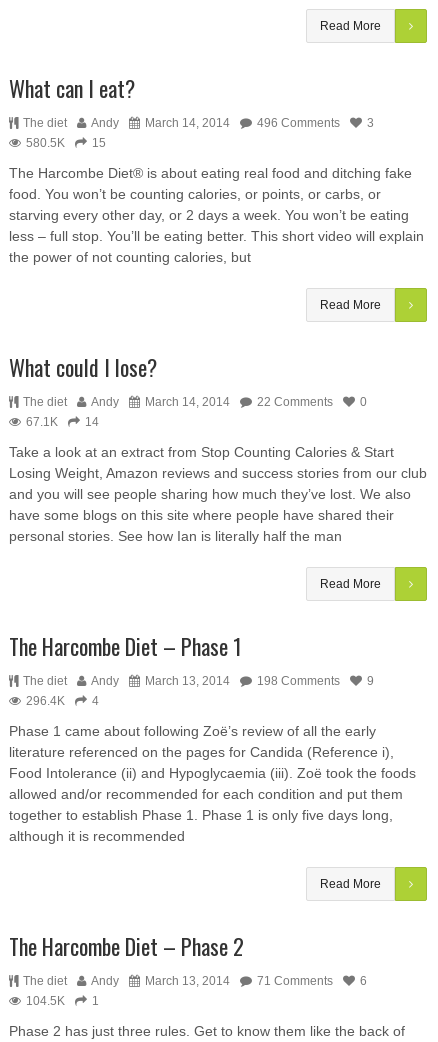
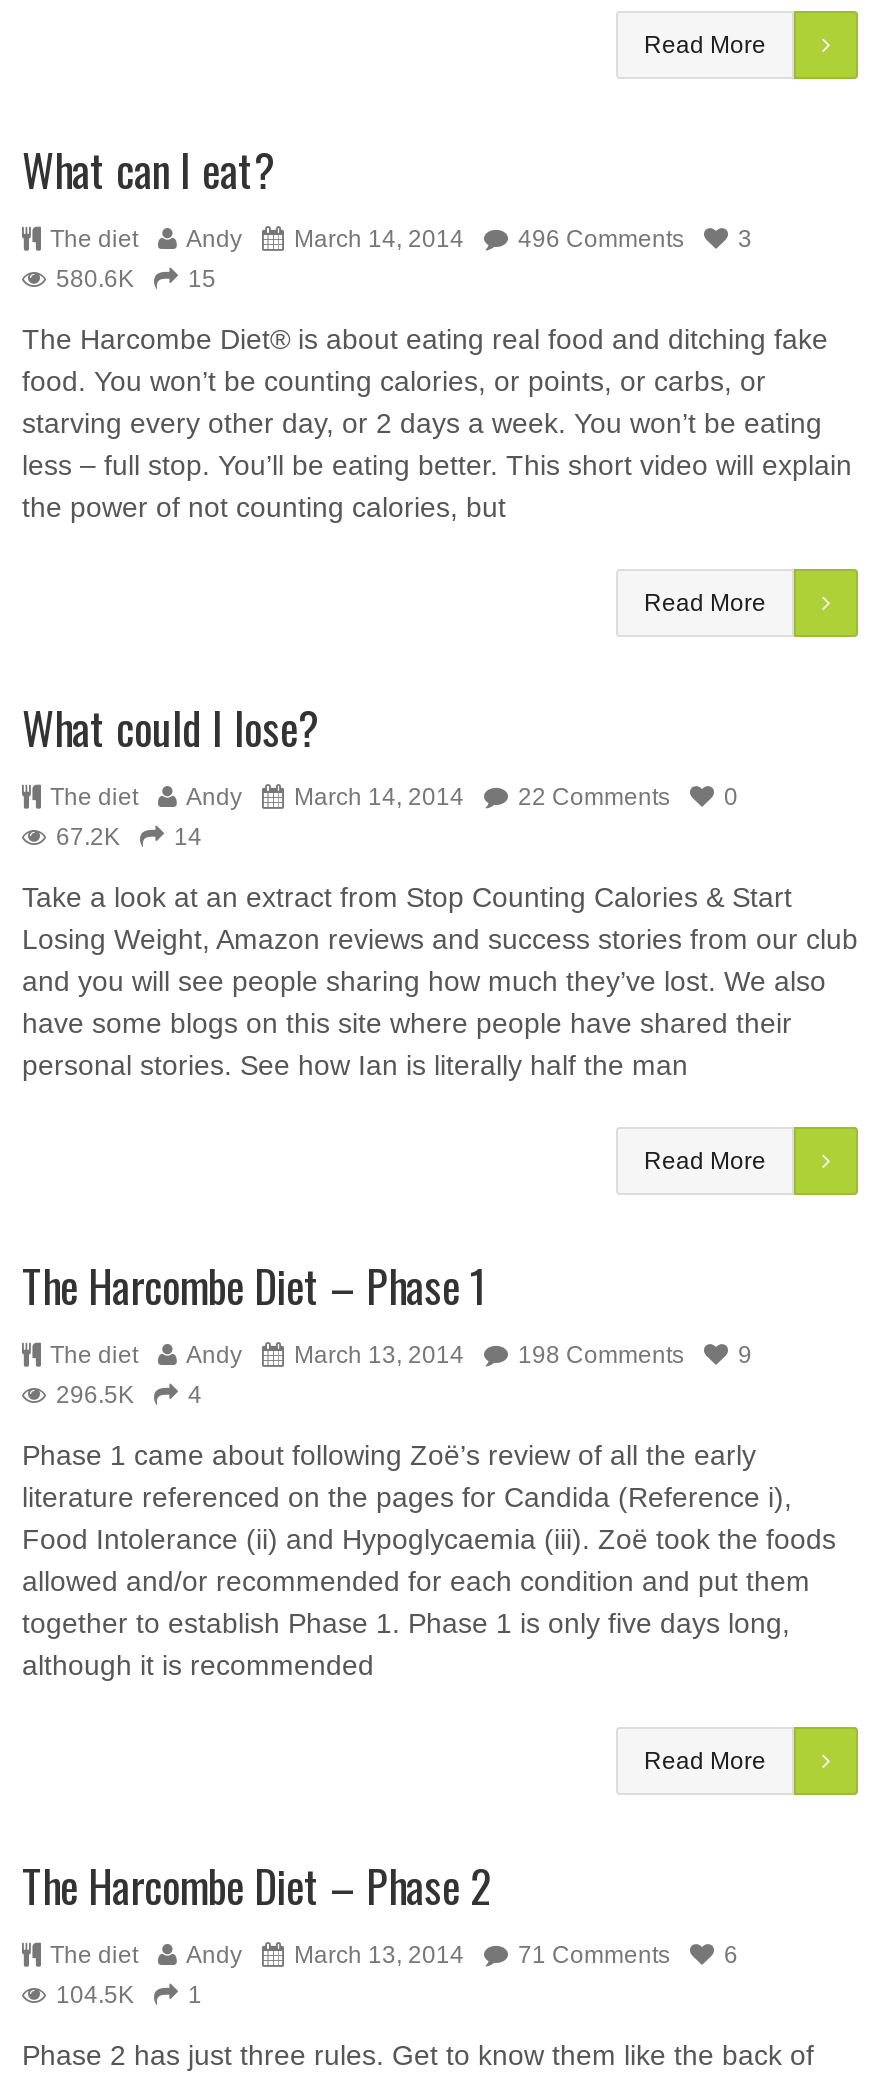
[26,136,106,150] 580.5K 15 -> [56,265,216,293] 580.6K 15
[26,415,99,429] 67.1K 14 -> [56,823,202,851] 67.2K 14
[26,694,99,708] 296.4K 4 -> [56,1381,202,1409] 296.5K 4

